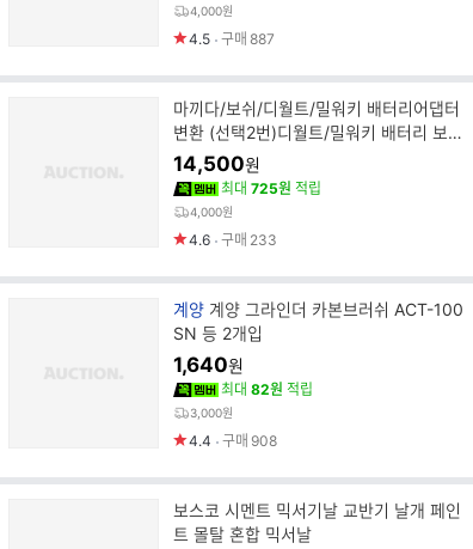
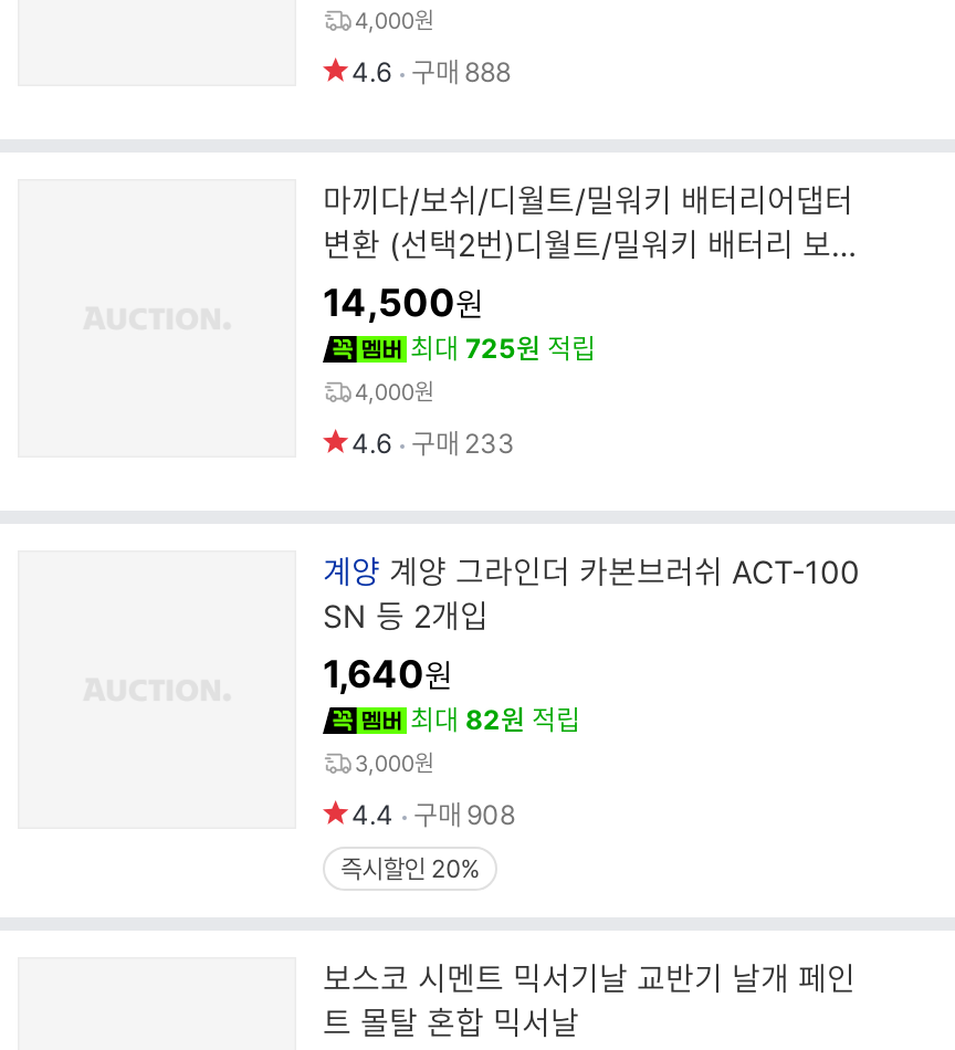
[189,30,275,48] 4.5 구매 887 -> [351,55,511,88] 4.6 구매 888
none -> [340,853,479,884] 즉시할인 20%

